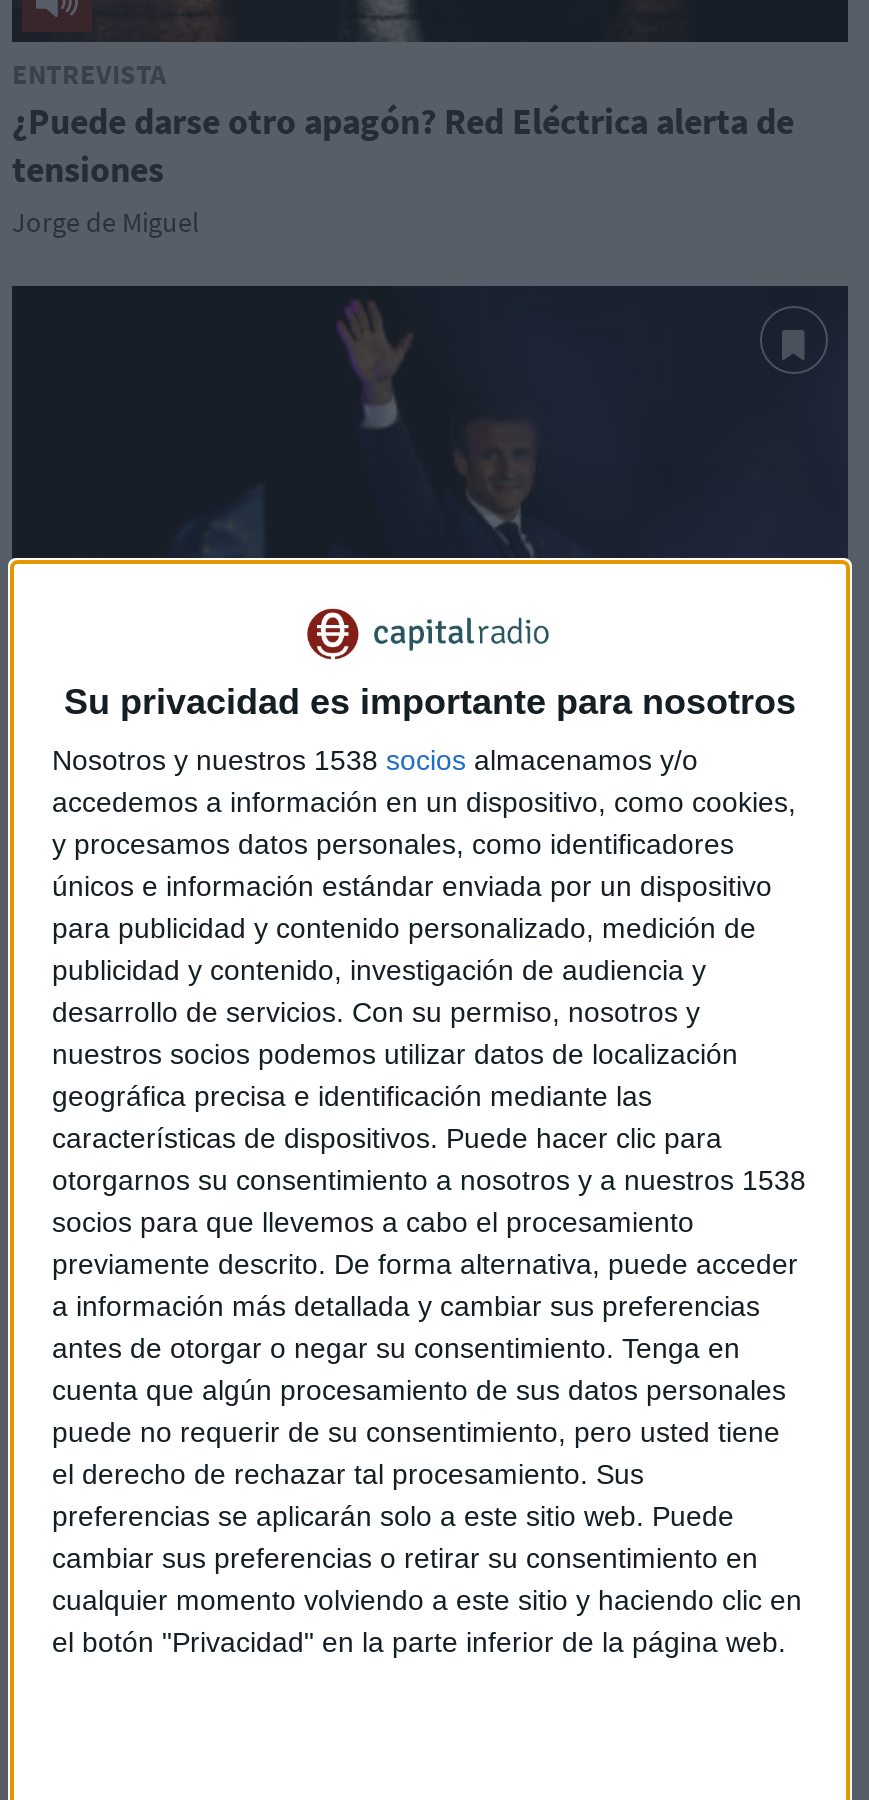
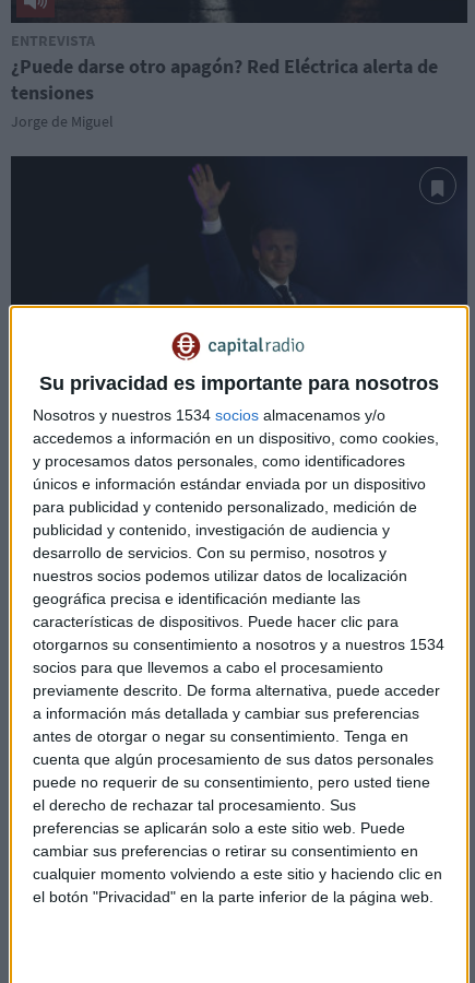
[52,743,698,775] Nosotros y nuestros 1538 socios almacenamos y/o -> [33,406,385,423] Nosotros y nuestros 1534 socios almacenamos y/o
[52,1163,806,1195] otorgarnos su consentimiento a nosotros y a nuestros 1538 -> [33,635,444,653] otorgarnos su consentimiento a nosotros y a nuestros 1534

